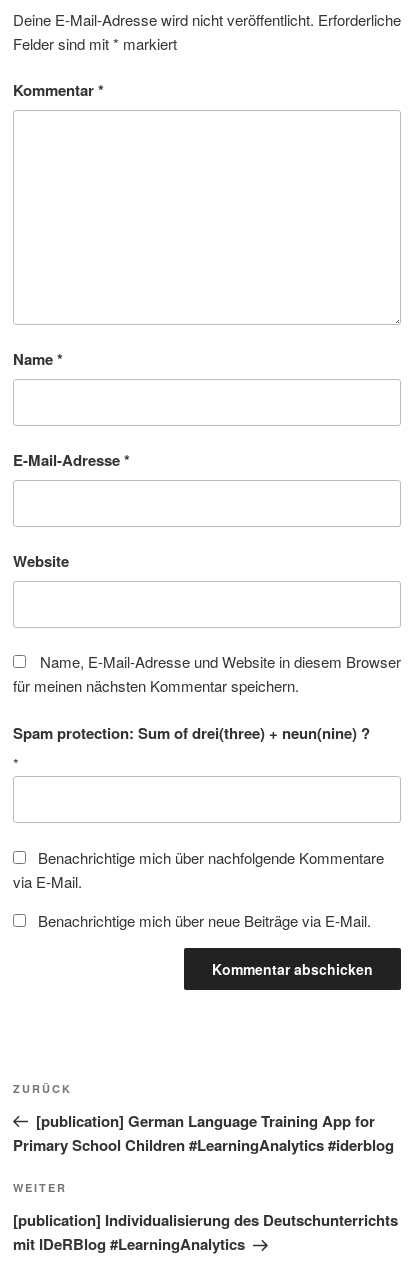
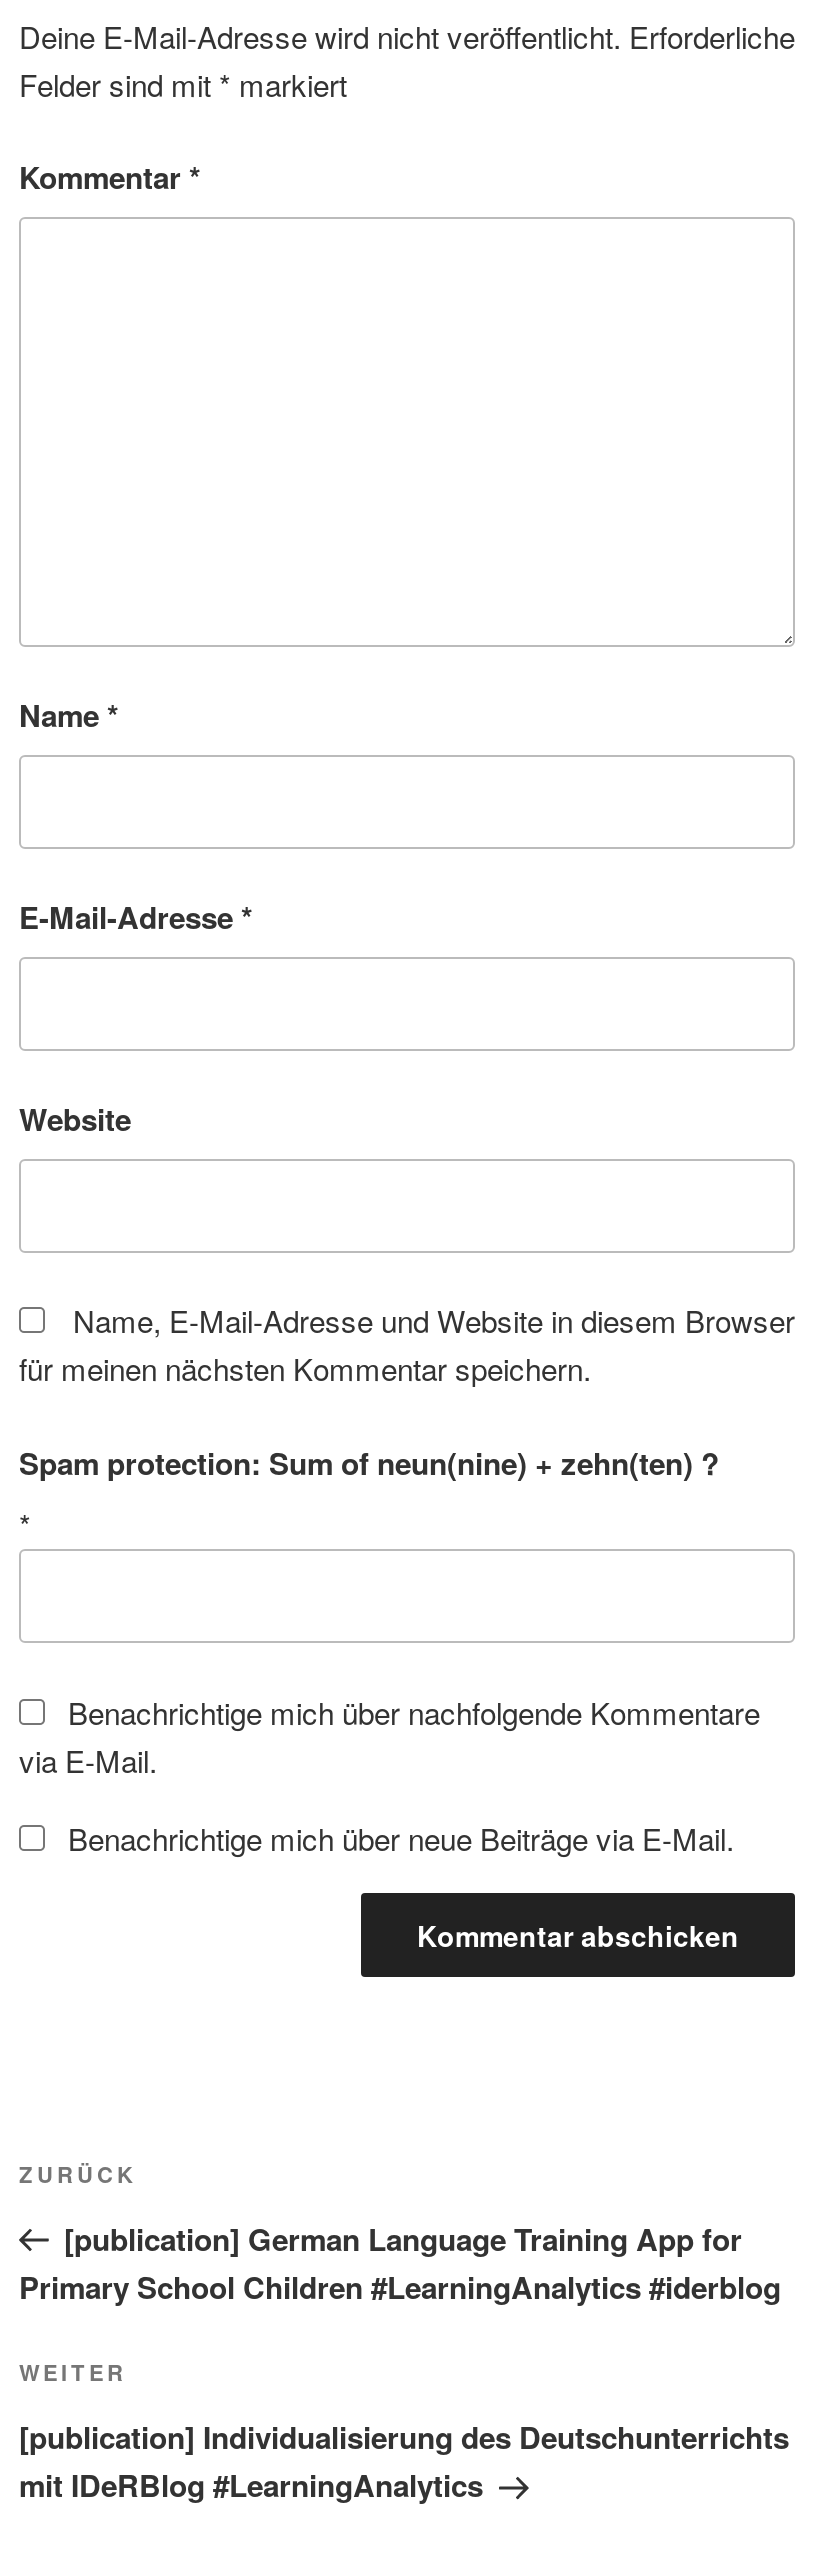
[13,722,370,744] Spam protection: Sum of drei(three) + neun(nine) ? -> [19,1441,719,1485] Spam protection: Sum of neun(nine) + zehn(ten) ?

